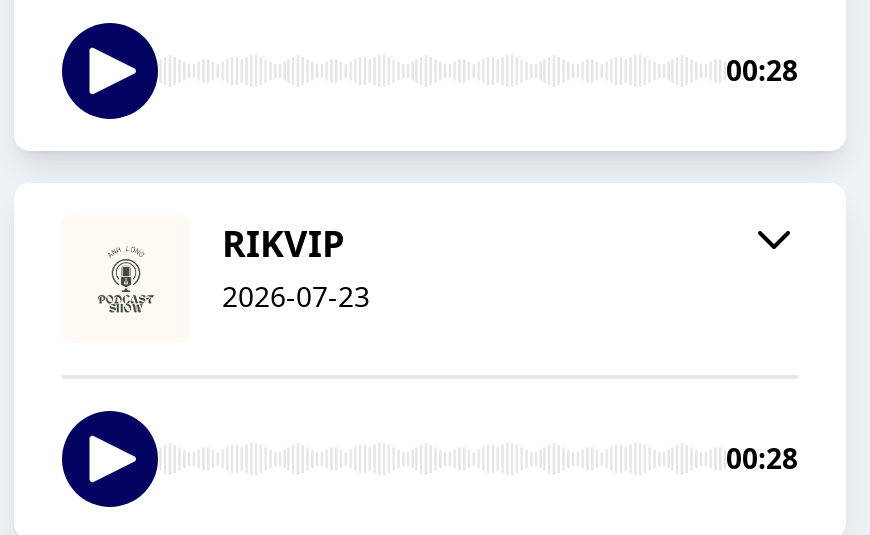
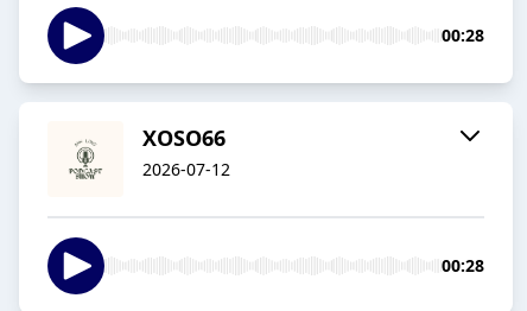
[222,219,370,315] RIKVIP | 2026-07-23 -> [142,124,230,181] XOSO66 | 2026-07-12

